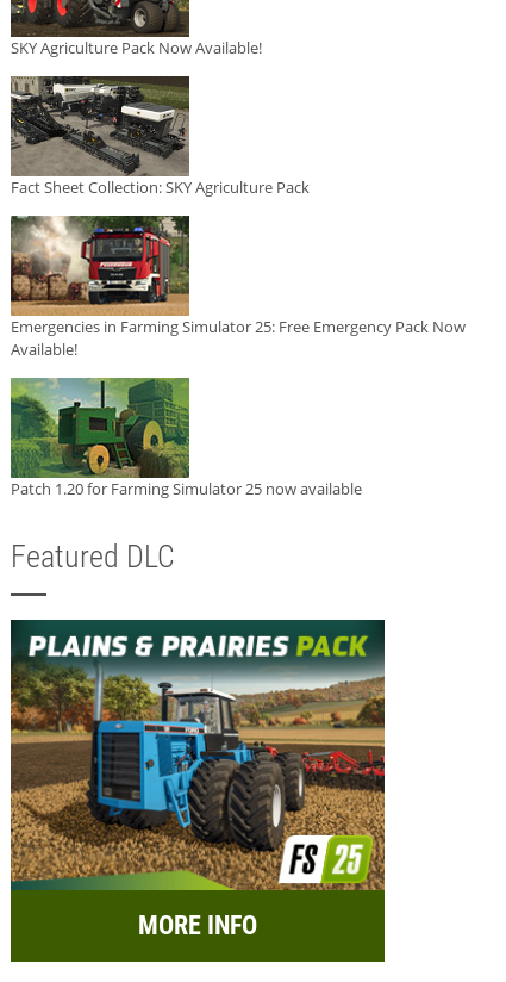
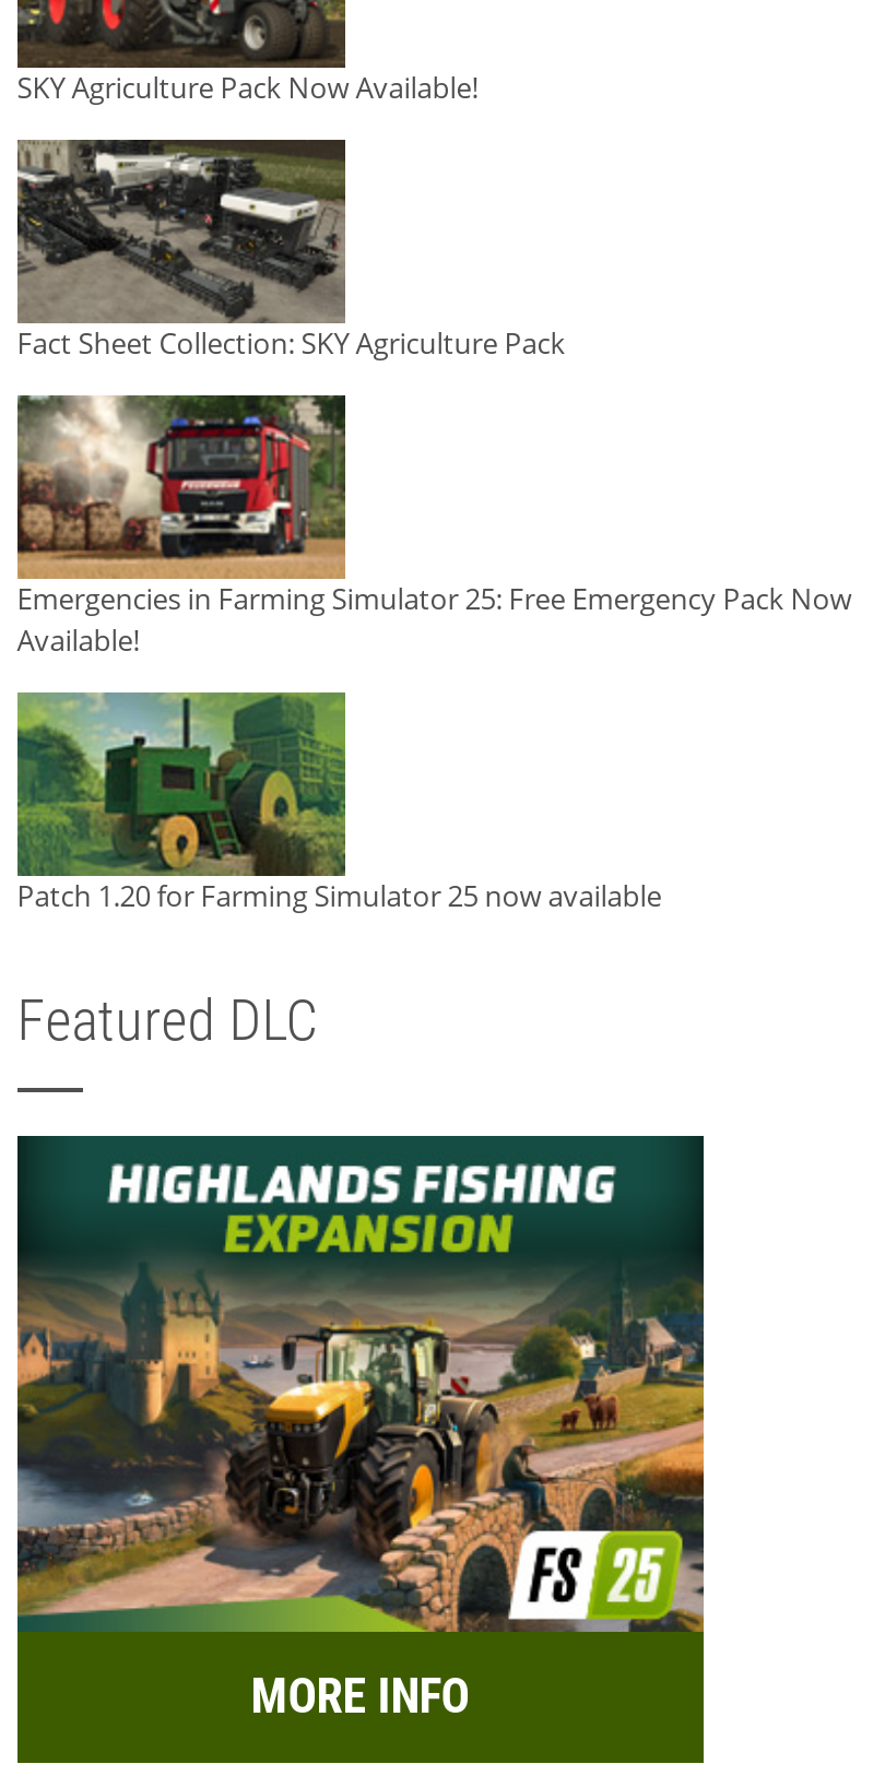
[10,634,386,891] [image] -> [15,1162,706,1632] [image]

